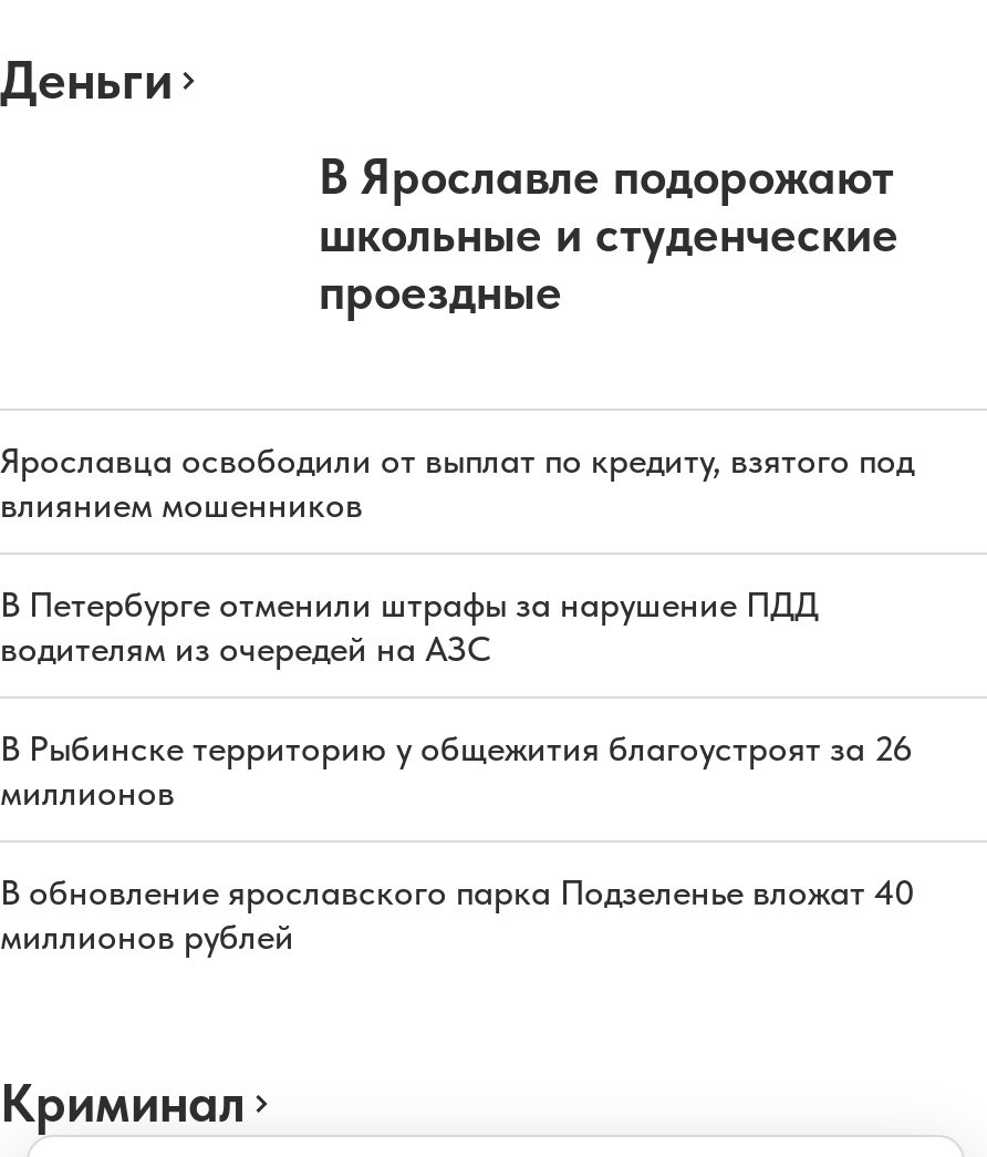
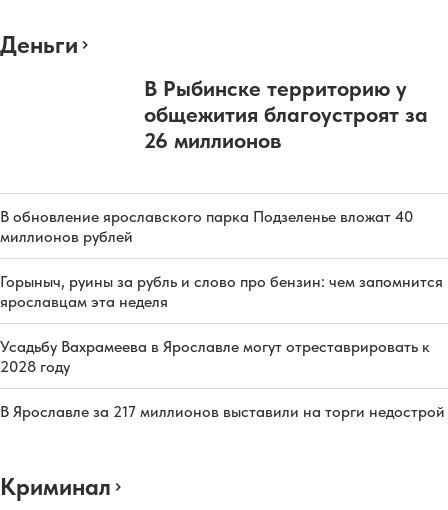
[0,148,914,815] В Ярославле подорожают | школьные и студенческие | проездные | Ярославца освободили от выплат по кредиту, взятого под | влиянием мошенников | В Петербурге отменили штрафы за нарушение ПДД | водителям из очередей на АЗС | В Рыбинске территорию у общежития благоустроят за 26 | миллионов -> [144,75,428,153] В Рыбинске территорию у | общежития благоустроят за | 26 миллионов
moved [0,872,914,959] -> [0,207,413,246]: В обновление ярославского парка Подзеленье вложат 40 | миллионов рублей
none -> [0,272,445,421] Горыныч, руины за рубль и слово про бензин: чем запомнится | ярославцам эта неделя | Усадьбу Вахрамеева в Ярославле могут отреставрировать к | 2028 году | В Ярославле за 217 миллионов выставили на торги недострой

